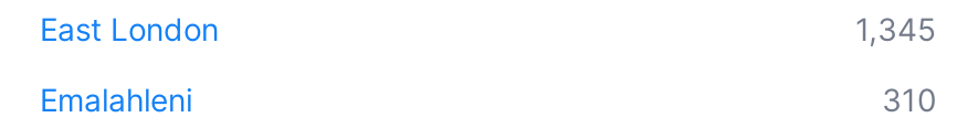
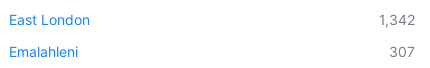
[855,10,937,47] 1,345 -> [379,11,415,28] 1,342
[882,80,937,118] 310 -> [389,43,415,60] 307

